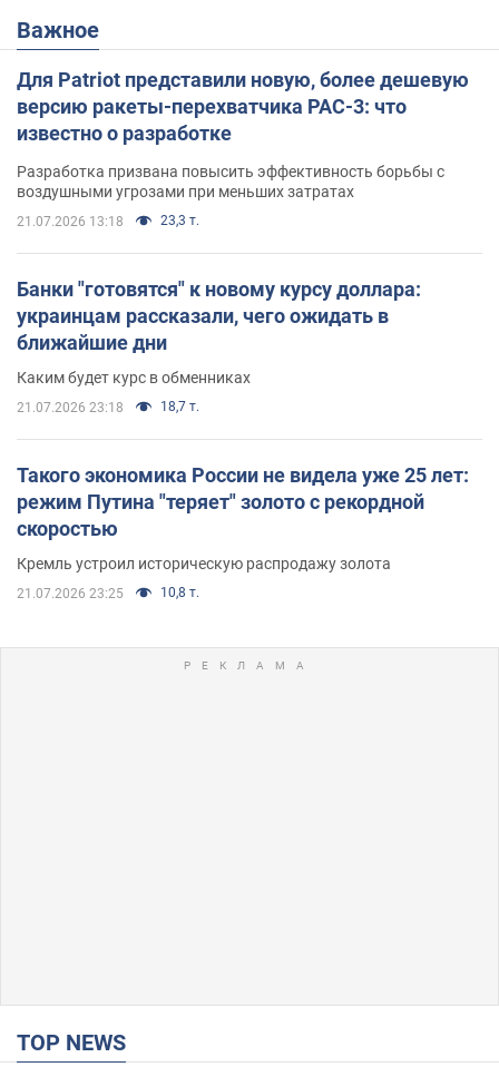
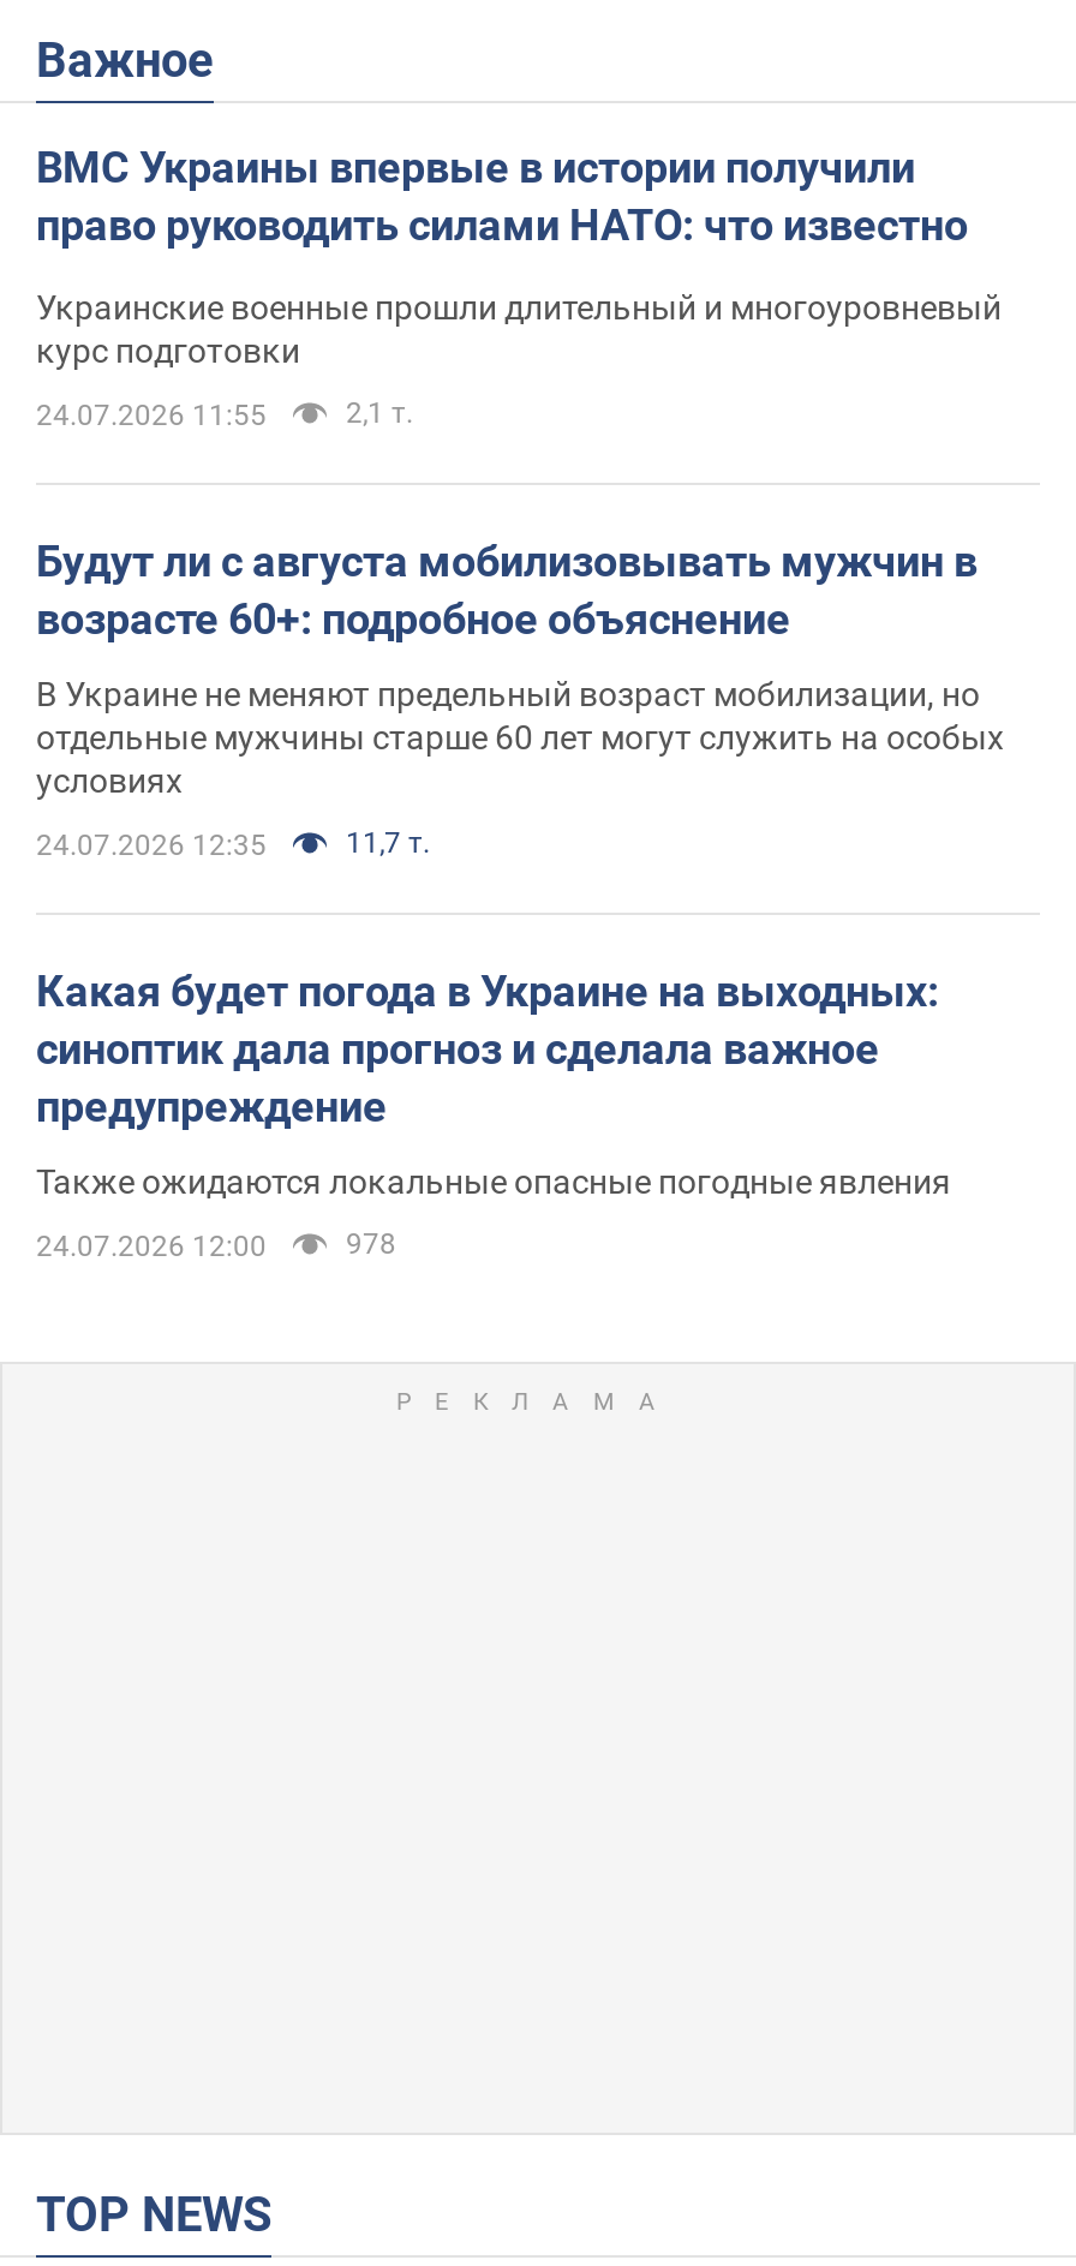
[17,68,469,145] Для Patriot представили новую, более дешевую | версию ракеты-перехватчика PAC-3: что | известно о разработке -> [36,143,968,251] ВМС Украины впервые в истории получили | право руководить силами НАТО: что известно
[17,163,444,201] Разработка призвана повысить эффективность борьбы с | воздушными угрозами при меньших затратах -> [36,289,1002,371] Украинские военные прошли длительный и многоуровневый | курс подготовки
[17,213,199,230] 21.07.2026 13:18 | 23,3 т. -> [36,397,413,434] 24.07.2026 11:55 | 2,1 т.
[17,278,421,355] Банки "готовятся" к новому курсу доллара: | украинцам рассказали, чего ожидать в | ближайшие дни -> [36,537,978,645] Будут ли с августа мобилизовывать мужчин в | возрасте 60+: подробное объяснение
[17,369,251,387] Каким будет курс в обменниках -> [36,676,1004,801] В Украине не меняют предельный возраст мобилизации, но | отдельные мужчины старше 60 лет могут служить на особых | условиях
[17,399,199,416] 21.07.2026 23:18 | 18,7 т. -> [36,827,430,863] 24.07.2026 12:35 | 11,7 т.
[17,464,469,541] Такого экономика России не видела уже 25 лет: | режим Путина "теряет" золото с рекордной | скоростью -> [36,967,939,1132] Какая будет погода в Украине на выходных: | синоптик дала прогноз и сделала важное | предупреждение
[17,555,391,573] Кремль устроил историческую распродажу золота -> [36,1164,951,1202] Также ожидаются локальные опасные погодные явления
[17,585,199,602] 21.07.2026 23:25 | 10,8 т. -> [36,1228,396,1264] 24.07.2026 12:00 | 978

